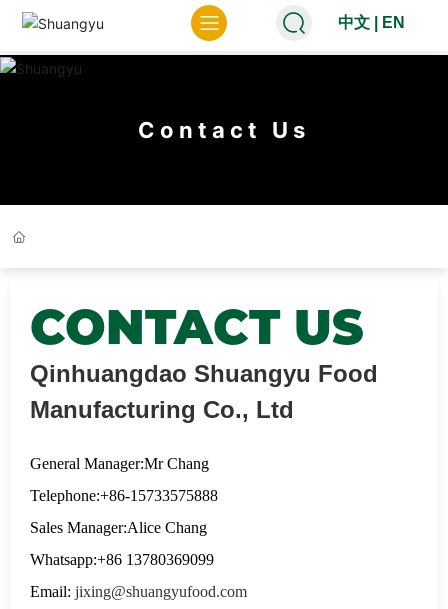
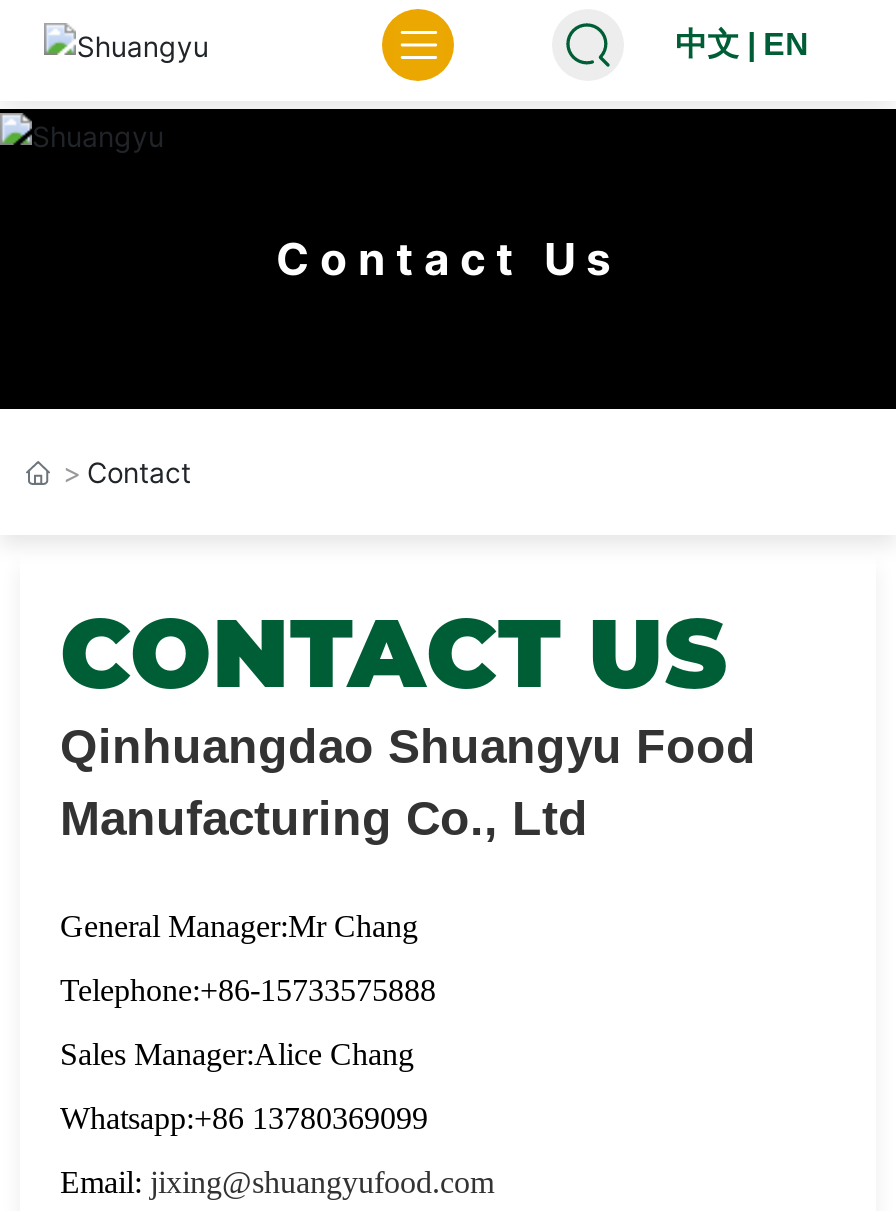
none -> [87,455,191,489] Contact

